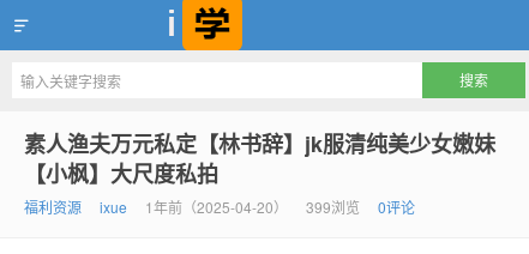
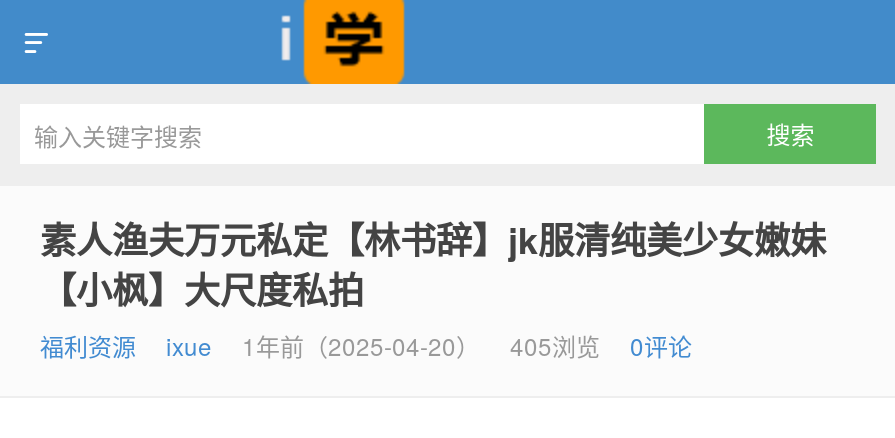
[24,196,415,217] 福利资源 ixue 1年前（2025-04-20） 399浏览 0评论 -> [40,328,692,362] 福利资源 ixue 1年前（2025-04-20） 405浏览 0评论

